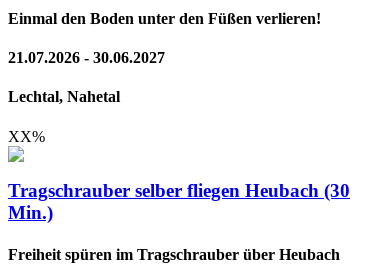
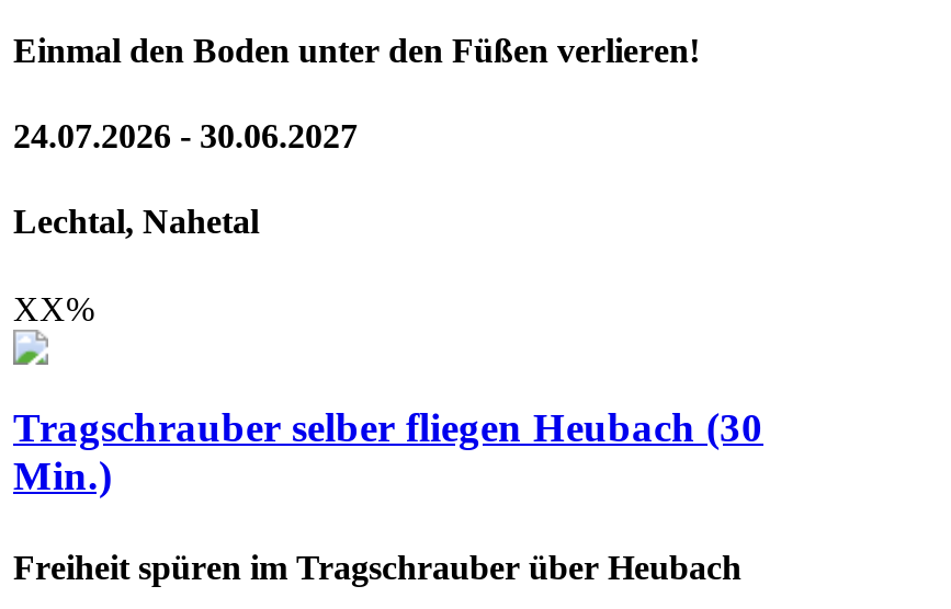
[8,49,165,66] 21.07.2026 - 30.06.2027 -> [13,117,358,154] 24.07.2026 - 30.06.2027

